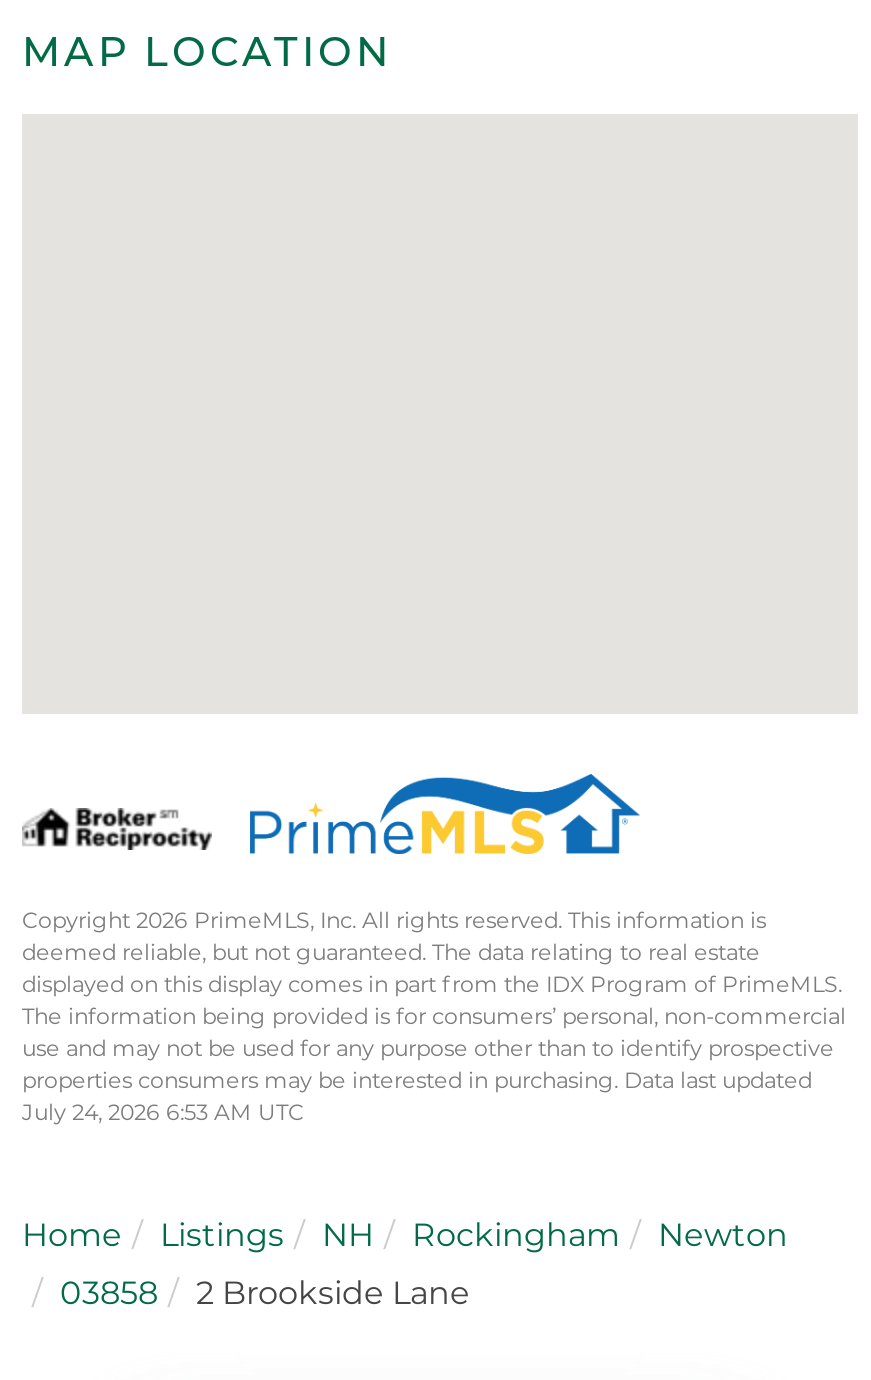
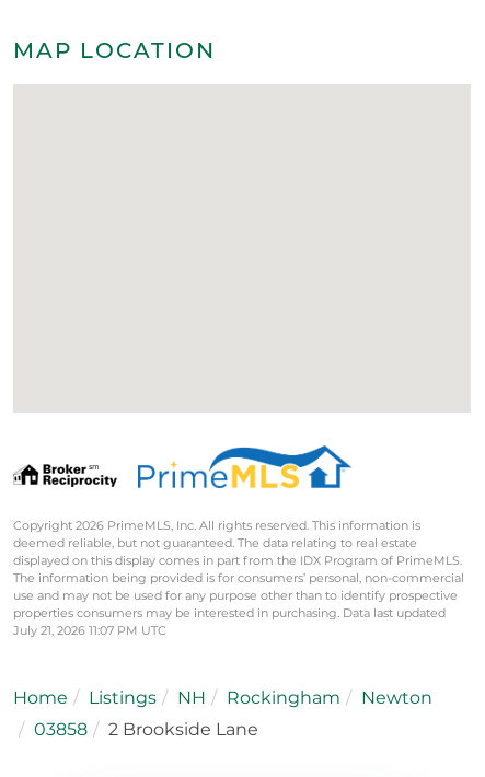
[22,1097,304,1125] July 24, 2026 6:53 AM UTC -> [13,622,166,638] July 21, 2026 11:07 PM UTC

